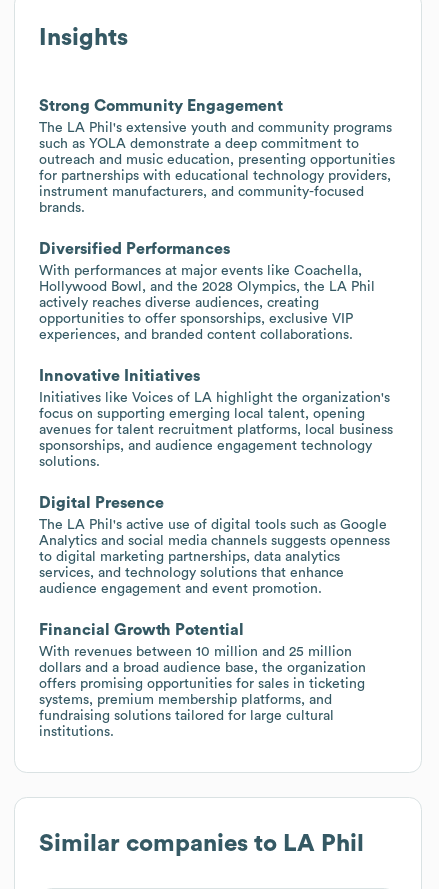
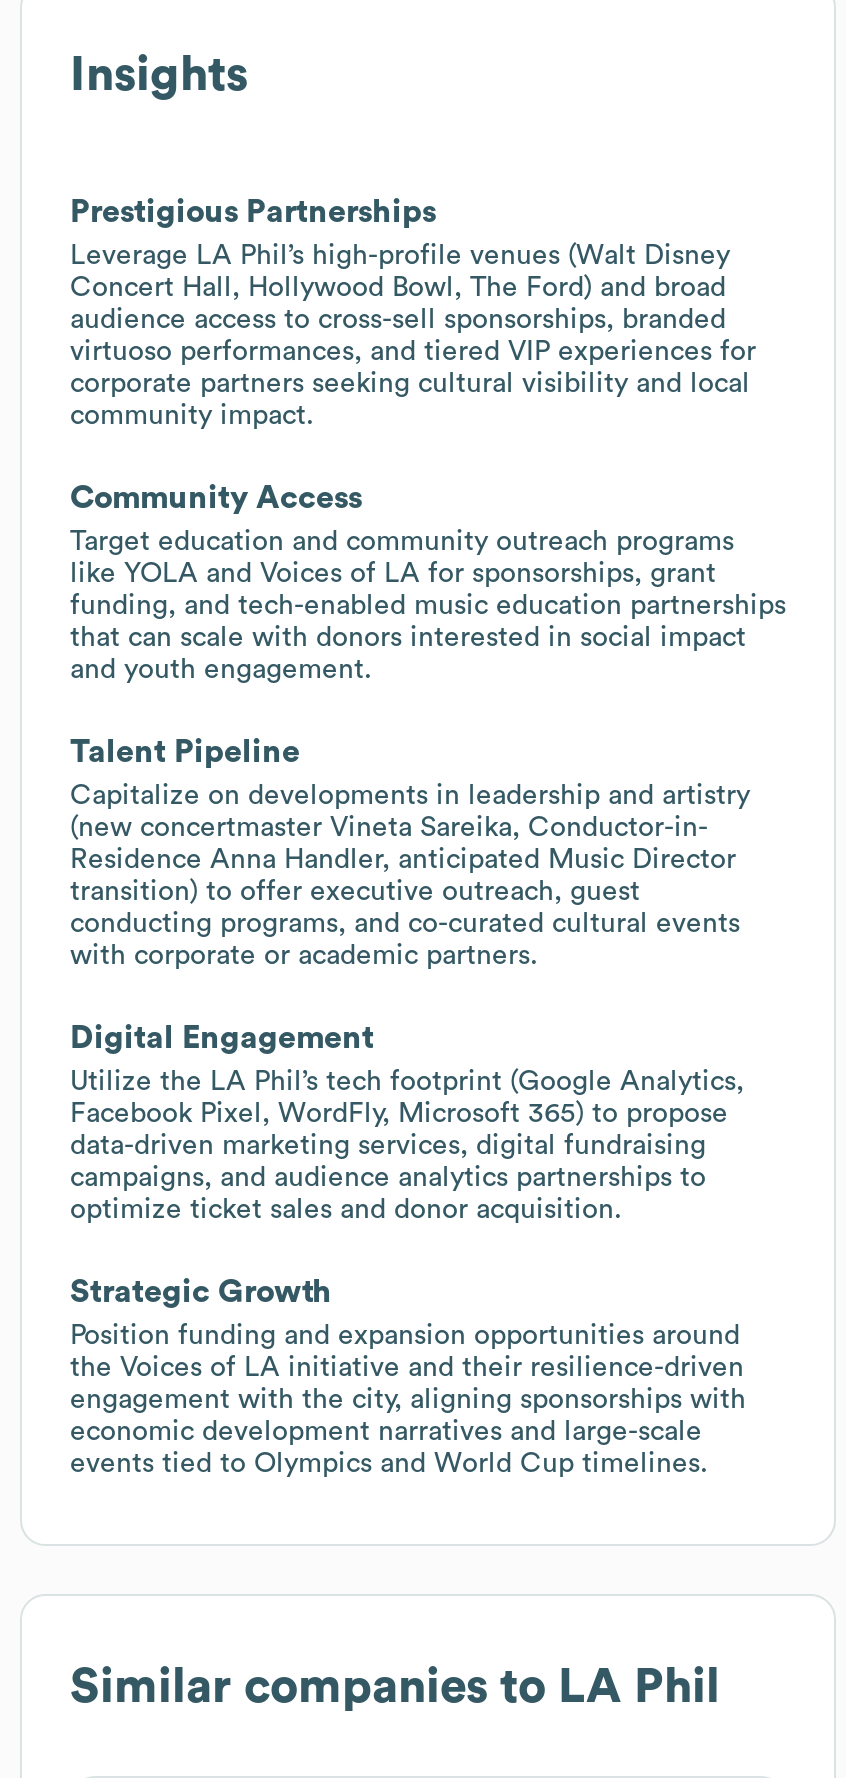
[39,98,395,215] Strong Community Engagement | The LA Phil's extensive youth and community programs | such as YOLA demonstrate a deep commitment to | outreach and music education, presenting opportunities | for partnerships with educational technology providers, | instrument manufacturers, and community-focused | brands. -> [70,196,756,430] Prestigious Partnerships | Leverage LA Phil’s high-profile venues (Walt Disney | Concert Hall, Hollywood Bowl, The Ford) and broad | audience access to cross-sell sponsorships, branded | virtuoso performances, and tiered VIP experiences for | corporate partners seeking cultural visibility and local | community impact.
[39,241,375,342] Diversified Performances | With performances at major events like Coachella, | Hollywood Bowl, and the 2028 Olympics, the LA Phil | actively reaches diverse audiences, creating | opportunities to offer sponsorships, exclusive VIP | experiences, and branded content collaborations. -> [70,482,786,684] Community Access | Target education and community outreach programs | like YOLA and Voices of LA for sponsorships, grant | funding, and tech-enabled music education partnerships | that can scale with donors interested in social impact | and youth engagement.
[39,368,393,469] Innovative Initiatives | Initiatives like Voices of LA highlight the organization's | focus on supporting emerging local talent, opening | avenues for talent recruitment platforms, local business | sponsorships, and audience engagement technology | solutions. -> [70,736,750,970] Talent Pipeline | Capitalize on developments in leadership and artistry | (new concertmaster Vineta Sareika, Conductor-in- | Residence Anna Handler, anticipated Music Director | transition) to offer executive outreach, guest | conducting programs, and co-curated cultural events | with corporate or academic partners.
[39,495,390,596] Digital Presence | The LA Phil's active use of digital tools such as Google | Analytics and social media channels suggests openness | to digital marketing partnerships, data analytics | services, and technology solutions that enhance | audience engagement and event promotion. -> [70,1022,744,1224] Digital Engagement | Utilize the LA Phil’s tech footprint (Google Analytics, | Facebook Pixel, WordFly, Microsoft 365) to propose | data-driven marketing services, digital fundraising | campaigns, and audience analytics partnerships to | optimize ticket sales and donor acquisition.
[39,622,366,739] Financial Growth Potential | With revenues between 10 million and 25 million | dollars and a broad audience base, the organization | offers promising opportunities for sales in ticketing | systems, premium membership platforms, and | fundraising solutions tailored for large cultural | institutions. -> [70,1276,746,1478] Strategic Growth | Position funding and expansion opportunities around | the Voices of LA initiative and their resilience-driven | engagement with the city, aligning sponsorships with | economic development narratives and large-scale | events tied to Olympics and World Cup timelines.

